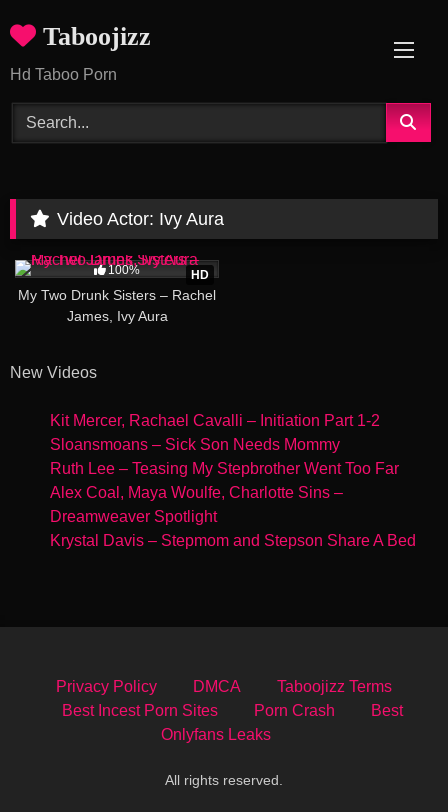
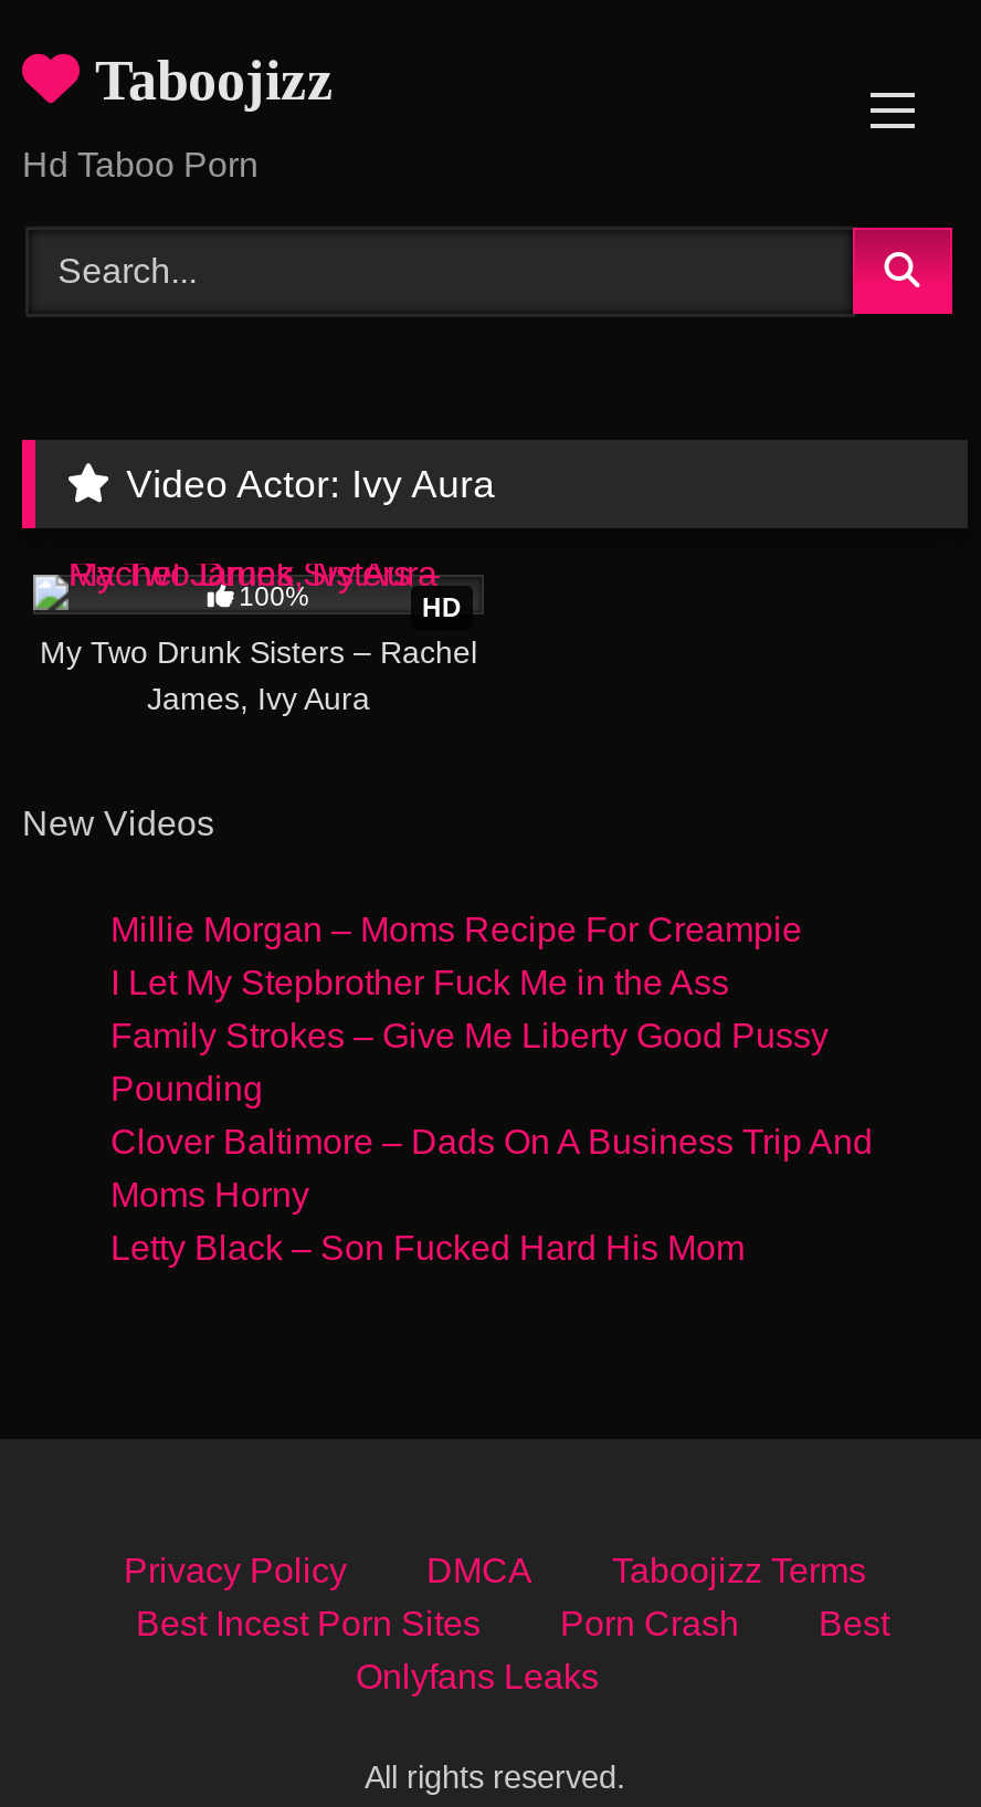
[50,412,416,549] Kit Mercer, Rachael Cavalli – Initiation Part 1-2 | Sloansmoans – Sick Son Needs Mommy | Ruth Lee – Teasing My Stepbrother Went Too Far | Alex Coal, Maya Woulfe, Charlotte Sins – | Dreamweaver Spotlight | Krystal Davis – Stepmom and Stepson Share A Bed -> [110,911,873,1267] Millie Morgan – Moms Recipe For Creampie | I Let My Stepbrother Fuck Me in the Ass | Family Strokes – Give Me Liberty Good Pussy | Pounding | Clover Baltimore – Dads On A Business Trip And | Moms Horny | Letty Black – Son Fucked Hard His Mom

